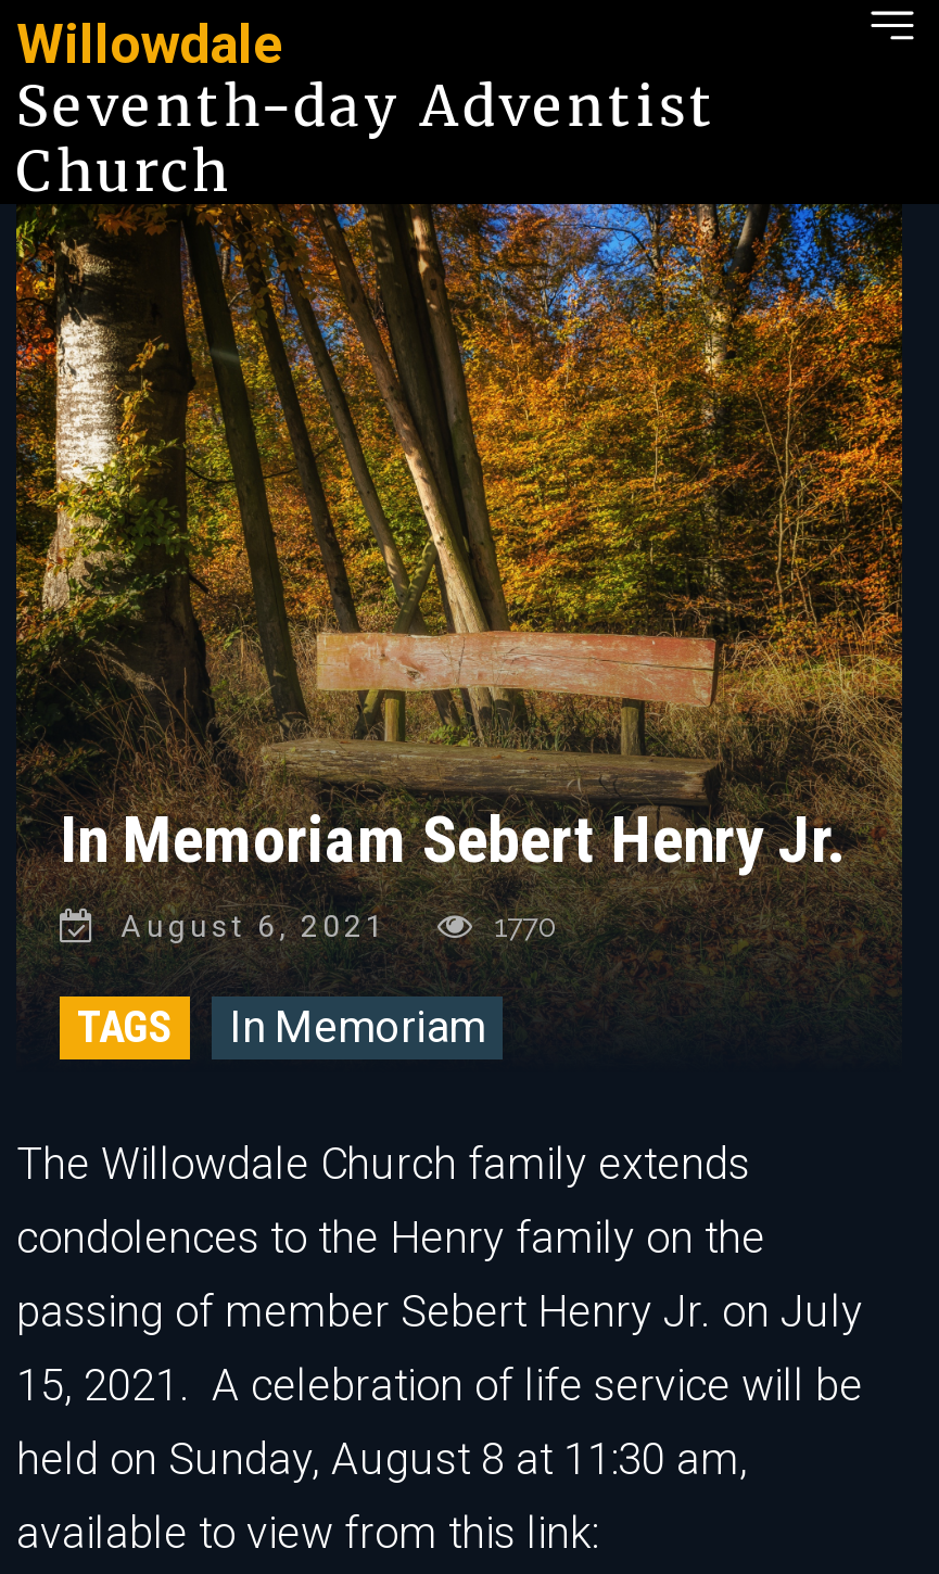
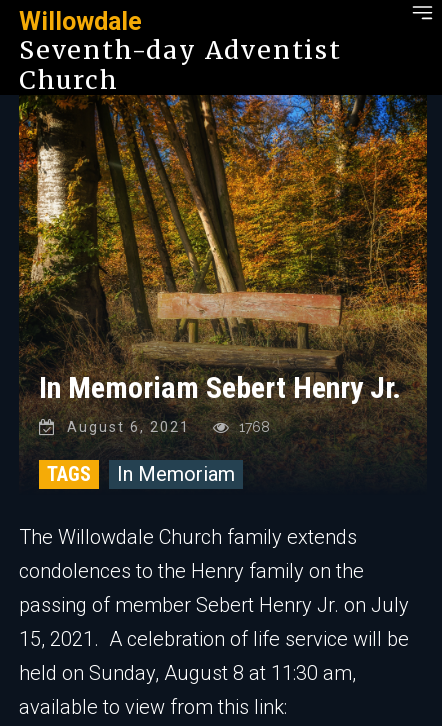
[494,907,557,942] 1770 -> [239,419,270,435] 1768

